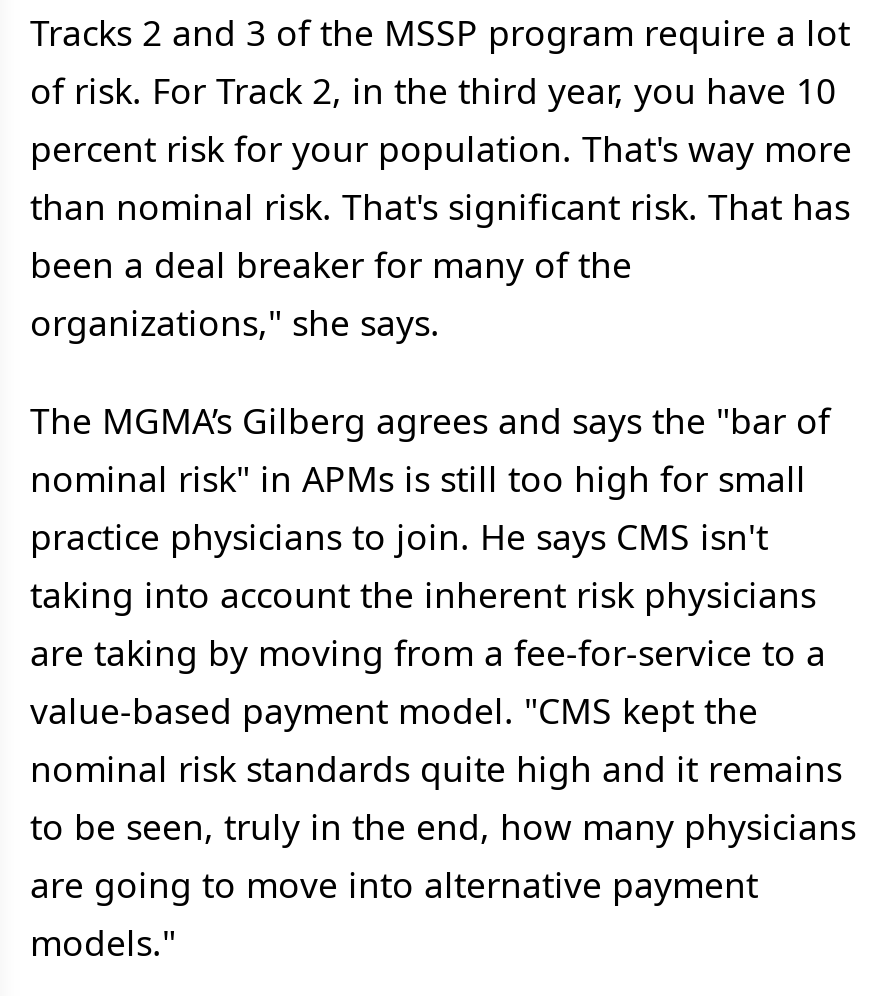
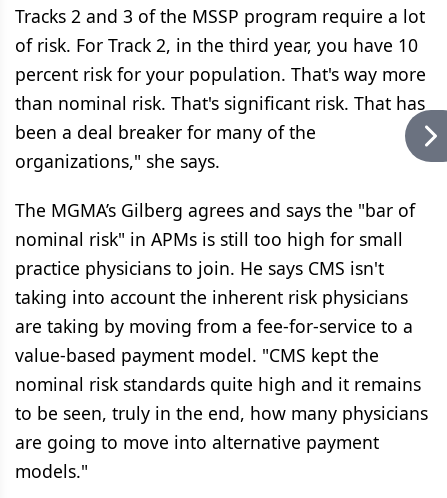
none -> [404,109,444,163] [image]

